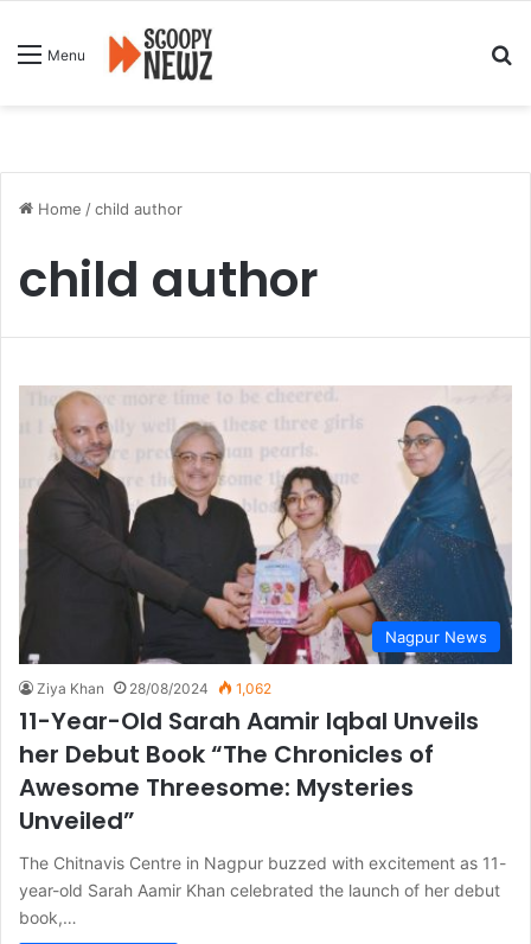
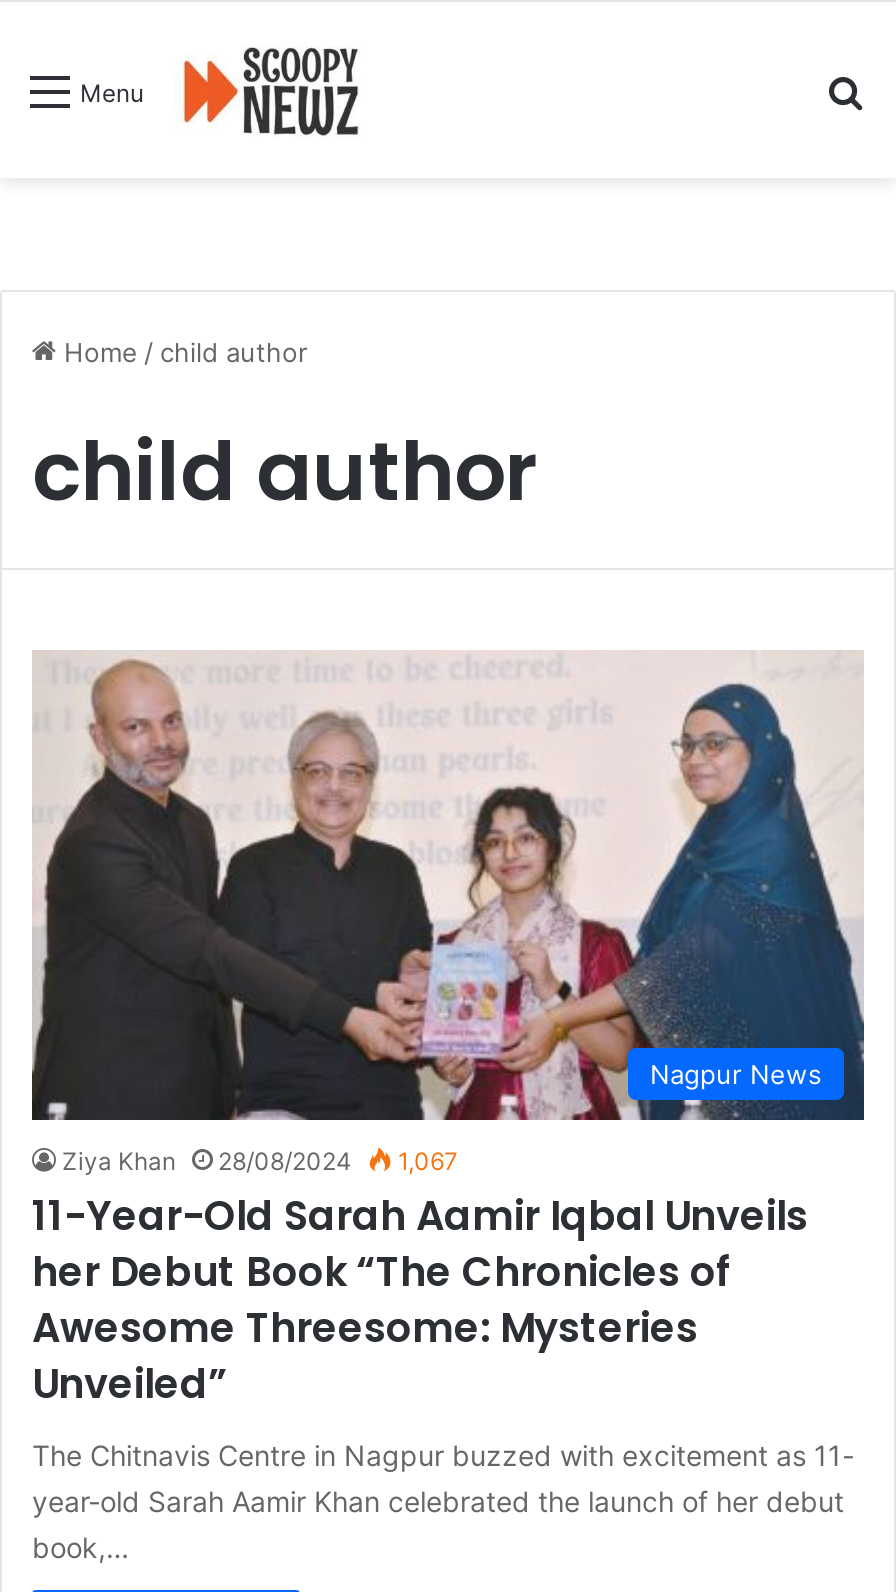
[37,679,271,697] Ziya Khan 28/08/2024 1,062 -> [62,1145,458,1175] Ziya Khan 28/08/2024 1,067

